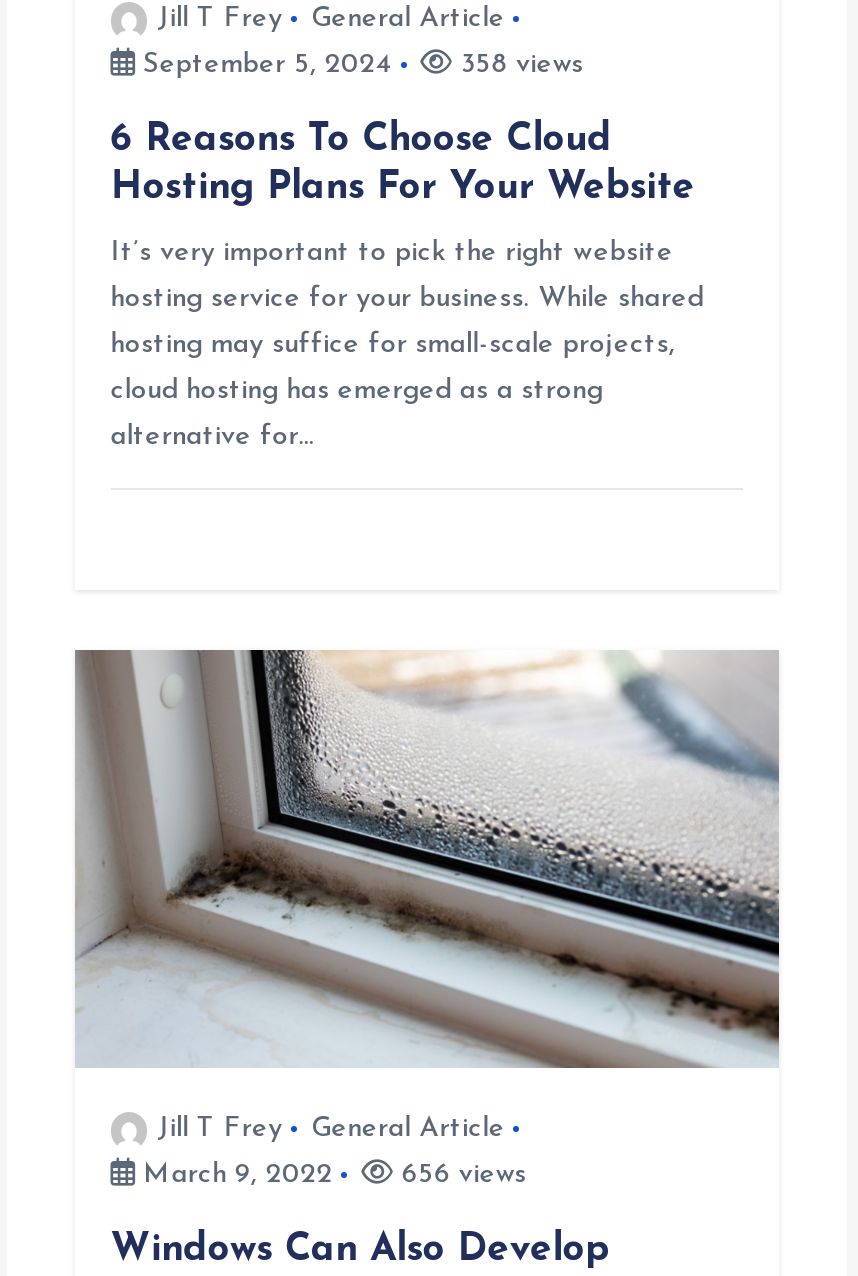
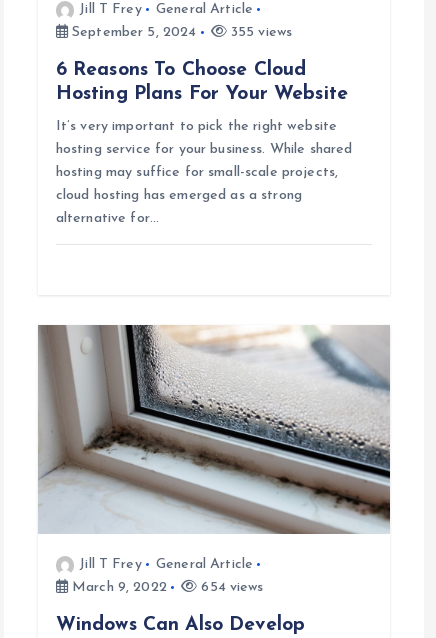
[453,50,583,80] 358 views -> [227,25,292,40] 355 views
[393,1160,526,1190] 656 views -> [197,580,264,595] 654 views

